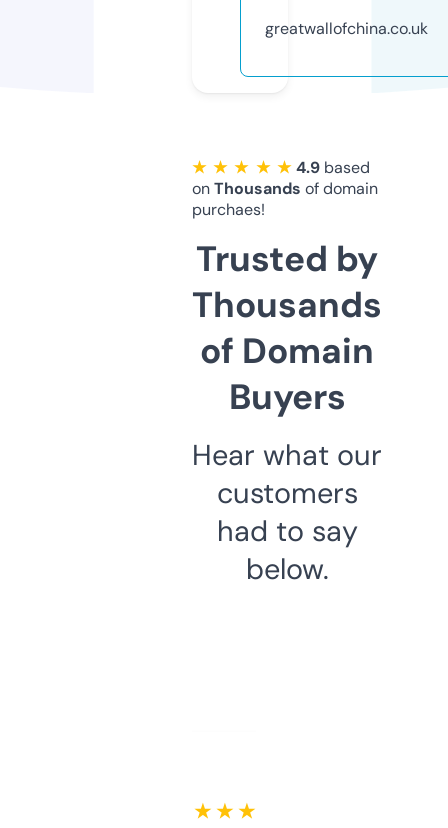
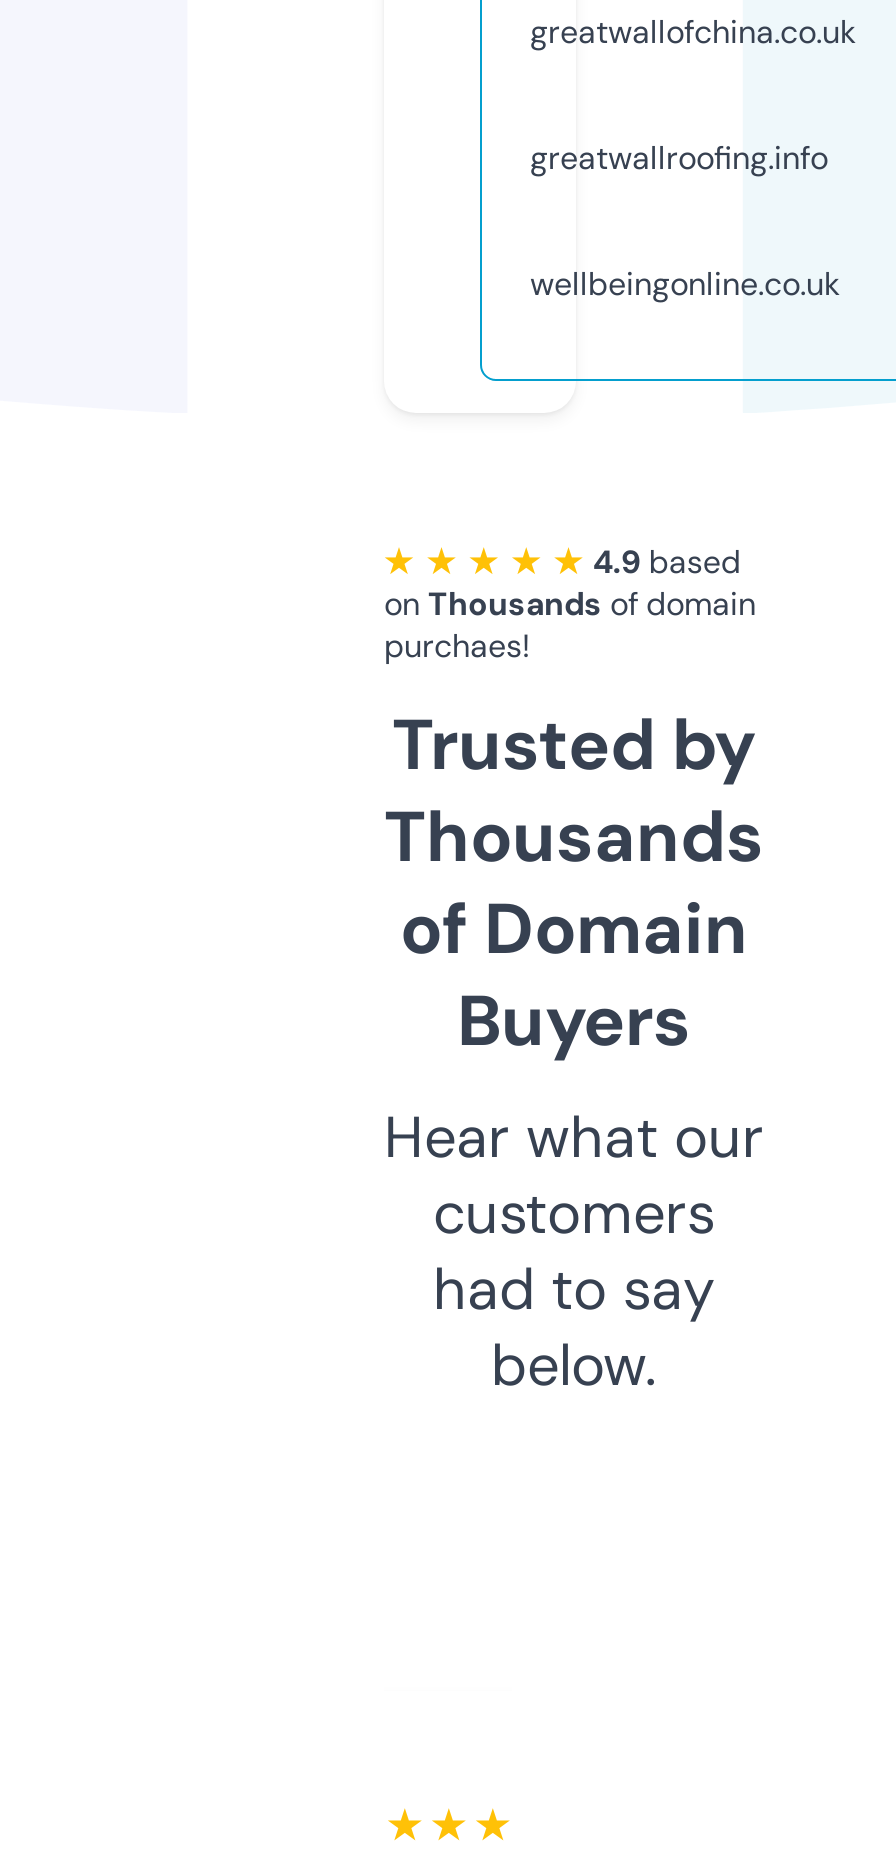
none -> [530,137,840,305] greatwallroofing.info | wellbeingonline.co.uk

